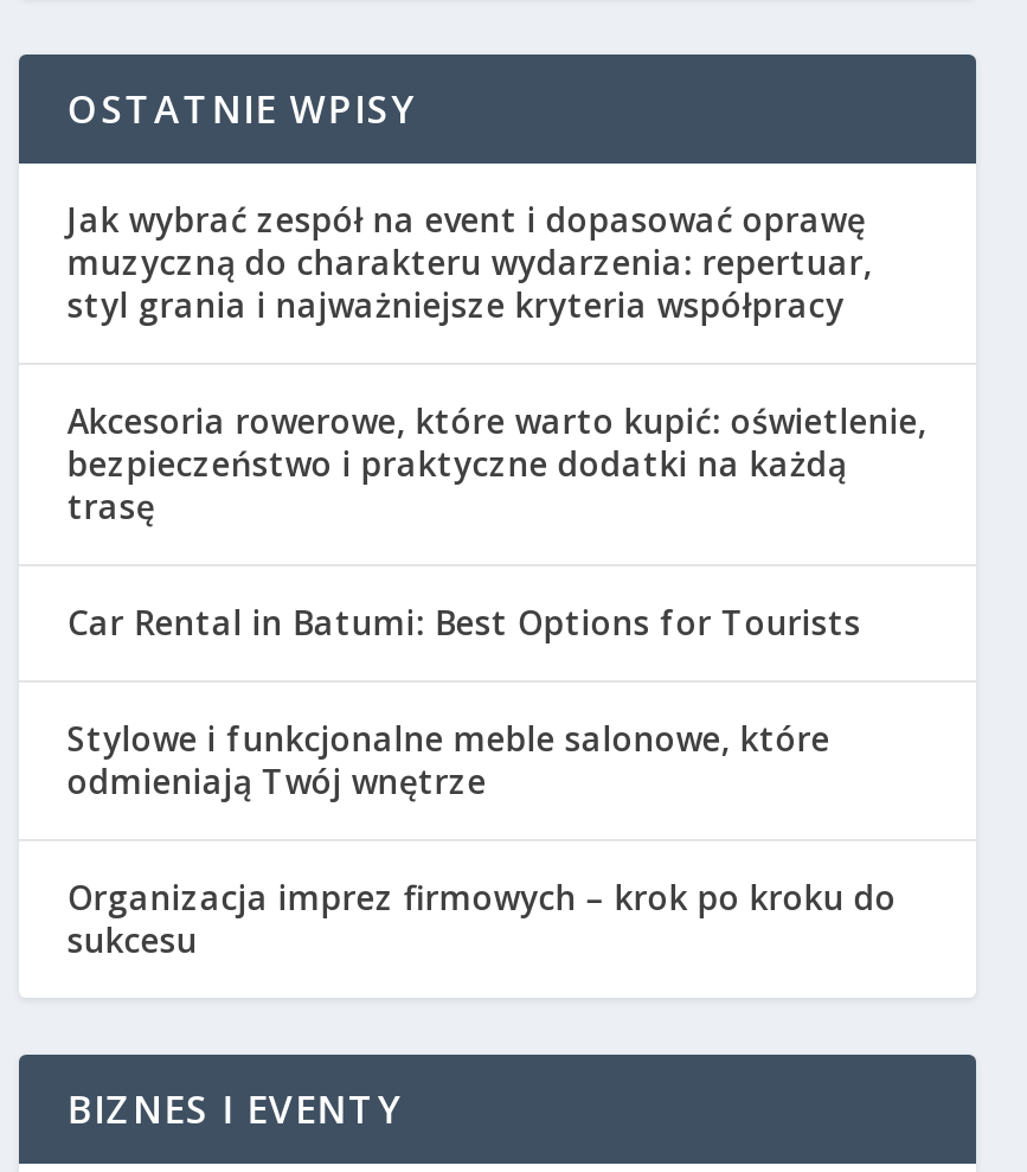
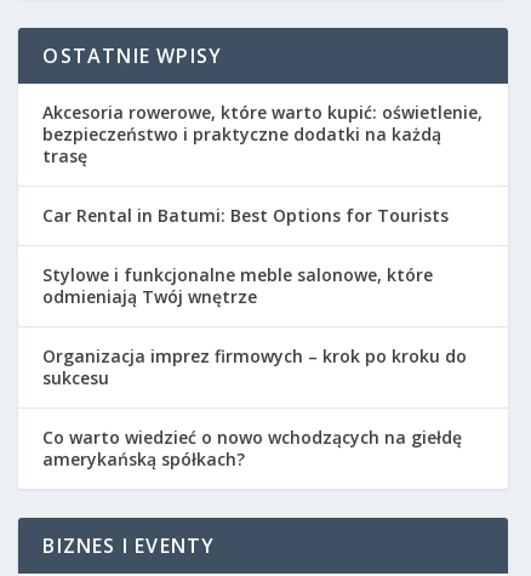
[67,197,873,328] Jak wybrać zespół na event i dopasować oprawę | muzyczną do charakteru wydarzenia: repertuar, | styl grania i najważniejsze kryteria współpracy -> none
moved [67,399,927,963] -> [43,101,483,389]: Akcesoria rowerowe, które warto kupić: oświetlenie, | bezpieczeństwo i praktyczne dodatki na każdą | trasę | Car Rental in Batumi: Best Options for Tourists | Stylowe i funkcjonalne meble salonowe, które | odmieniają Twój wnętrze | Organizacja imprez firmowych – krok po kroku do | sukcesu
none -> [43,426,462,471] Co warto wiedzieć o nowo wchodzących na giełdę | amerykańską spółkach?

